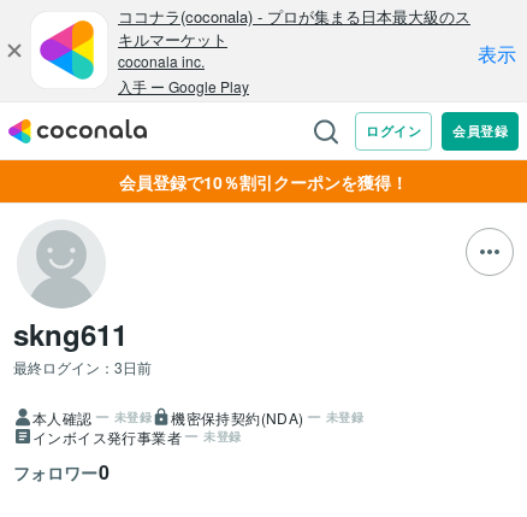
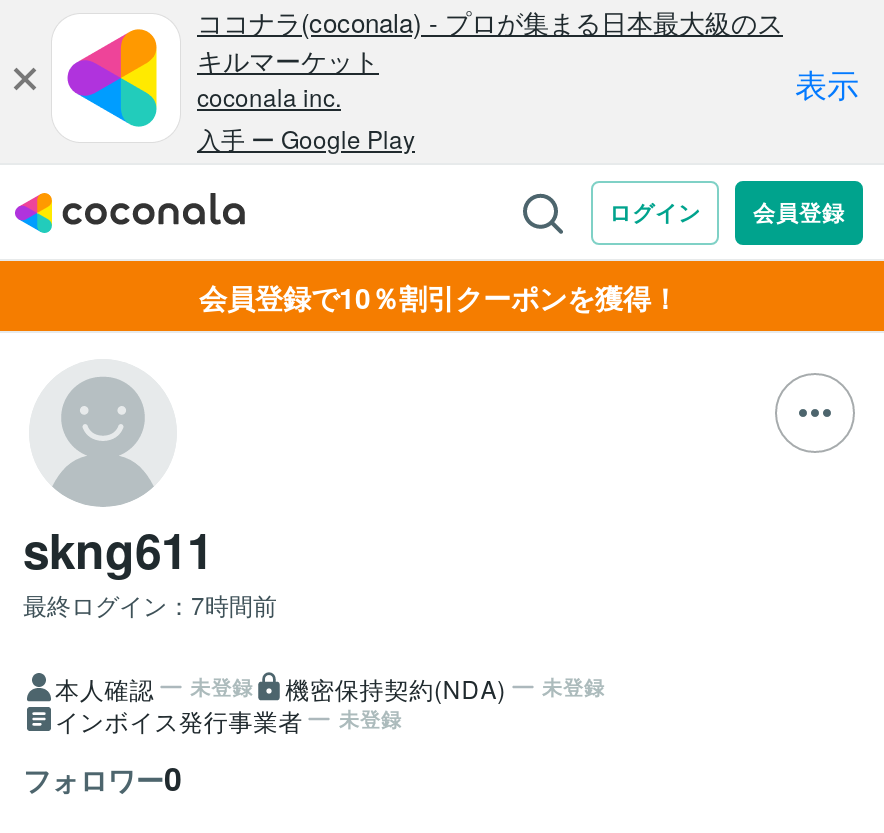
[13,357,152,377] 最終ログイン：3日前 -> [23,587,277,621] 最終ログイン：7時間前

